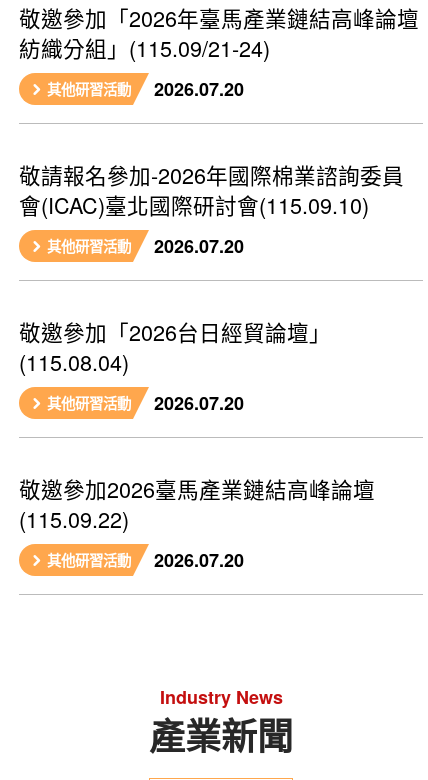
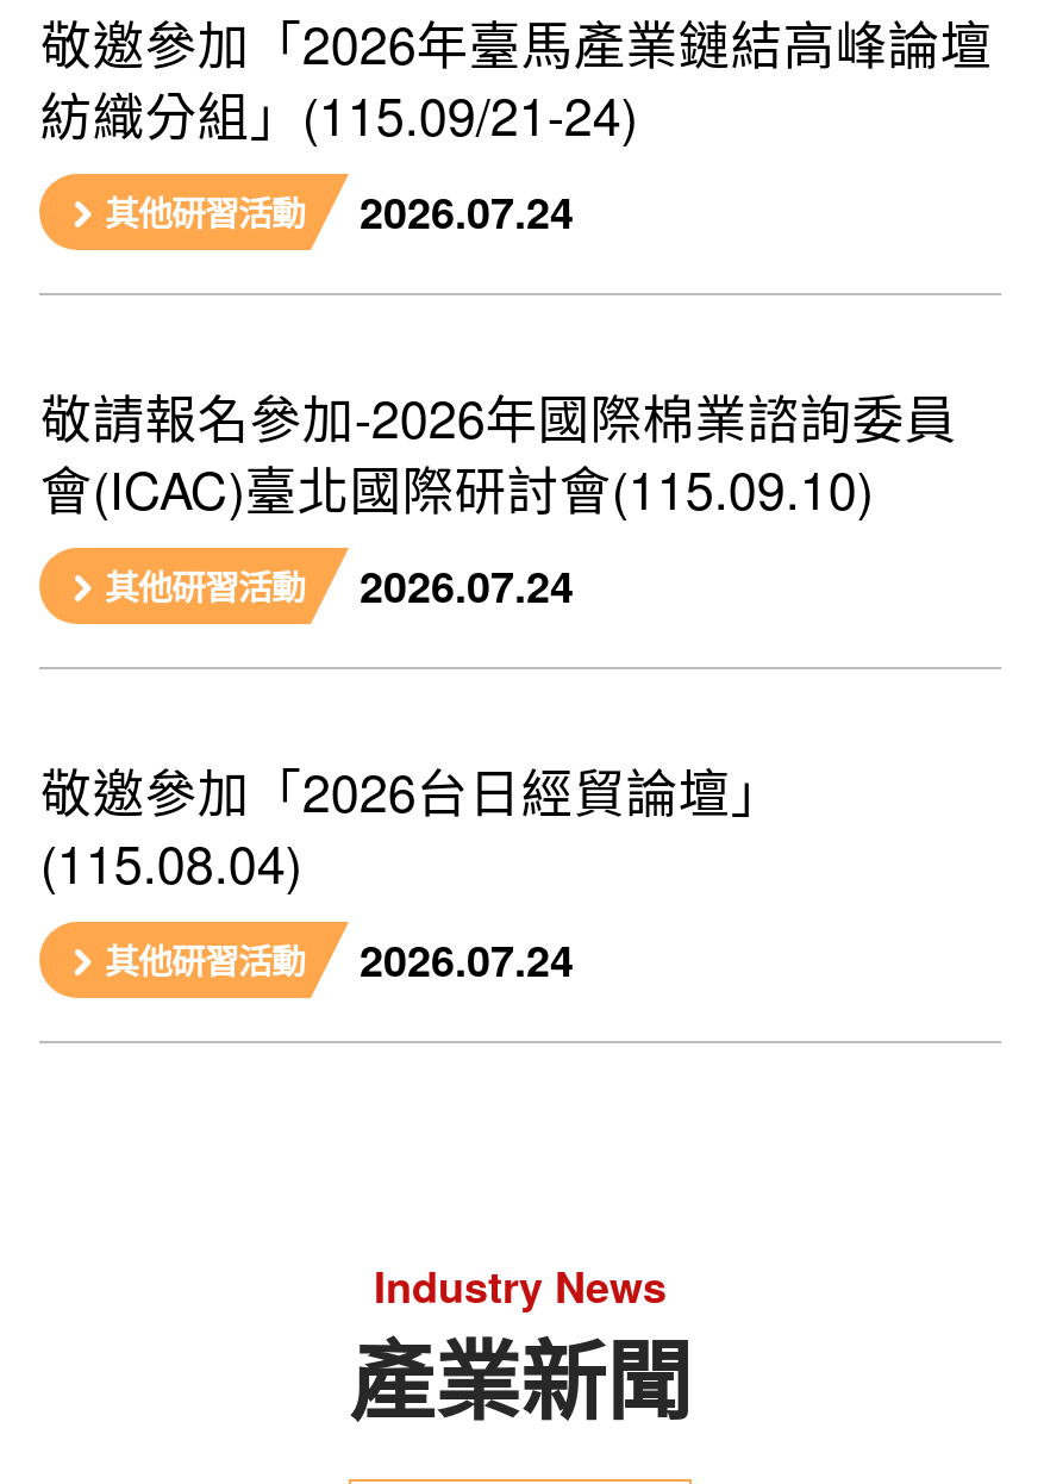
[46,76,243,102] 其他研習活動 2026.07.20 -> [105,181,574,243] 其他研習活動 2026.07.24
[46,233,243,259] 其他研習活動 2026.07.20 -> [105,555,574,617] 其他研習活動 2026.07.24
[19,390,375,573] 2026.07.20 | 敬邀參加2026臺馬產業鏈結高峰論壇 | (115.09.22) | 其他研習活動 | 2026.07.20 -> [360,929,574,991] 2026.07.24

